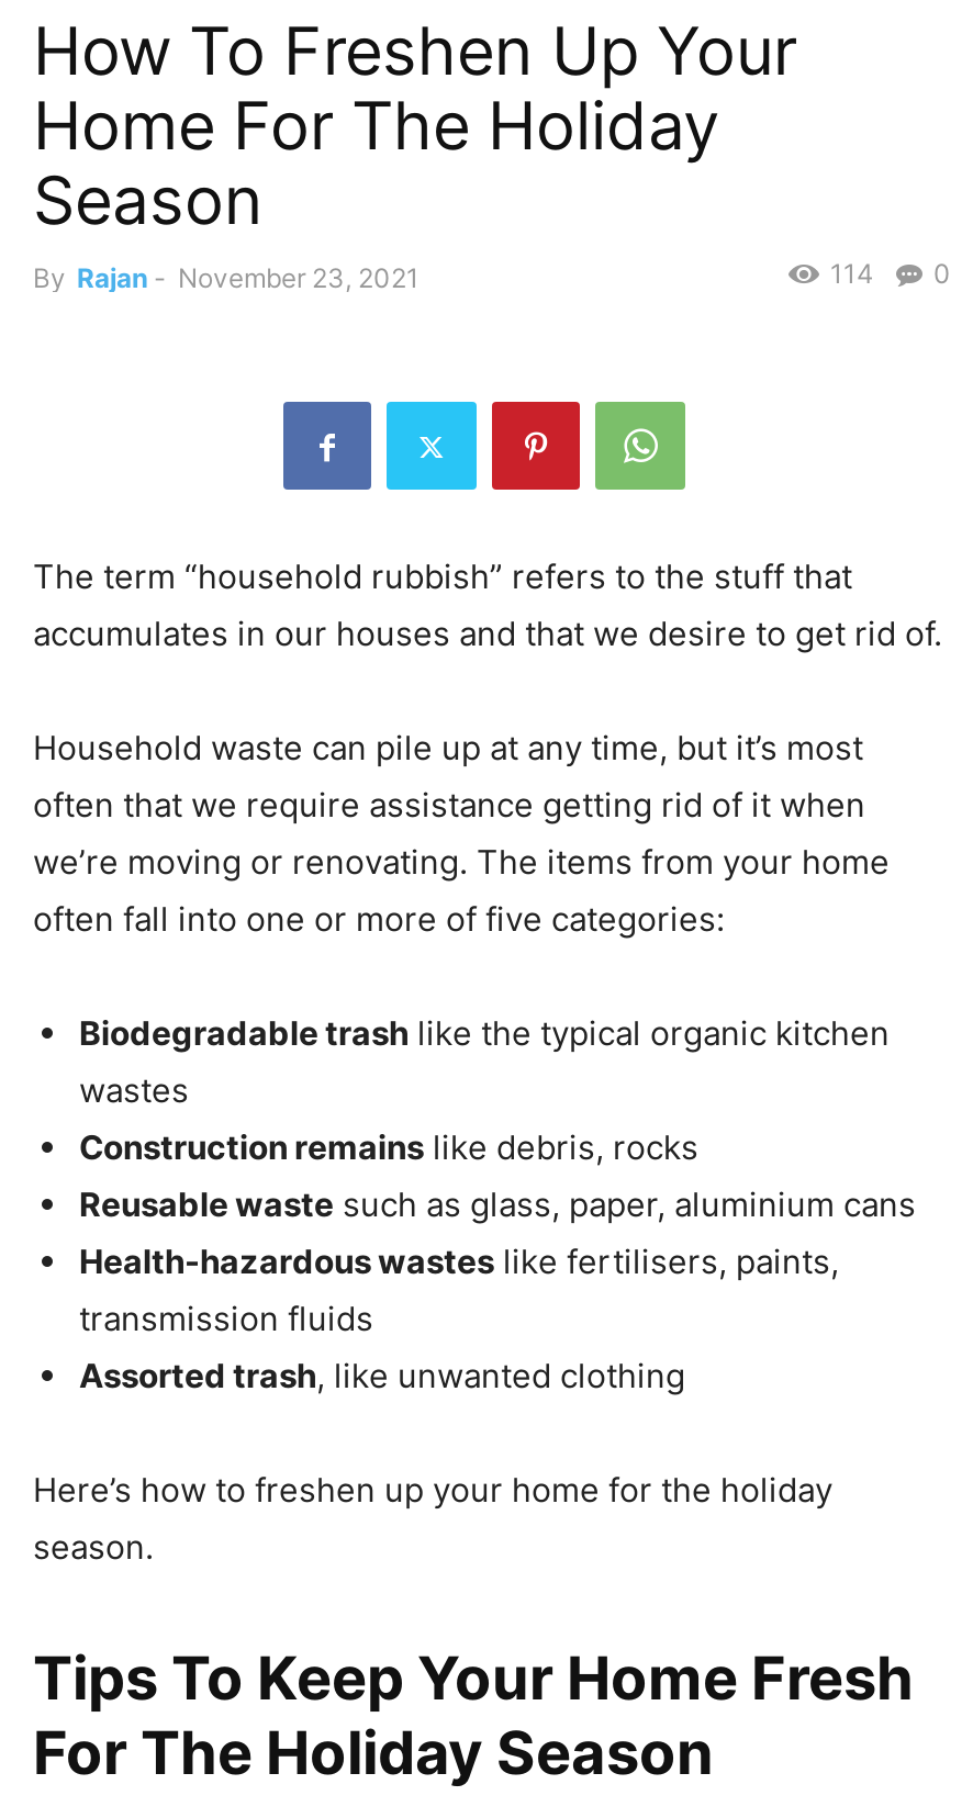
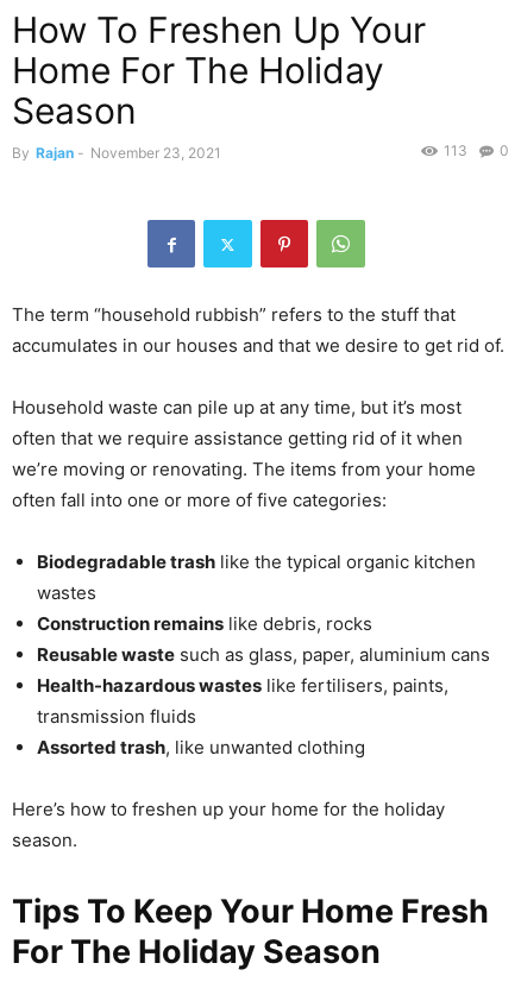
[830,257,951,290] 114 0 -> [444,141,509,159] 113 0

